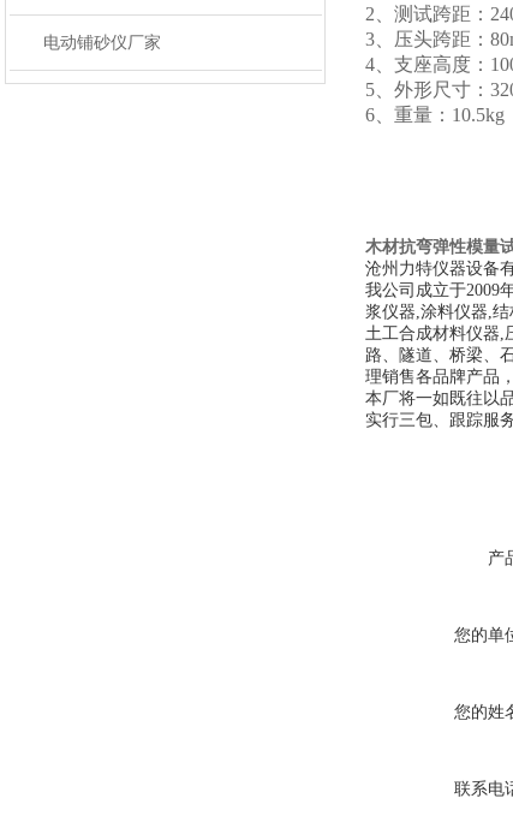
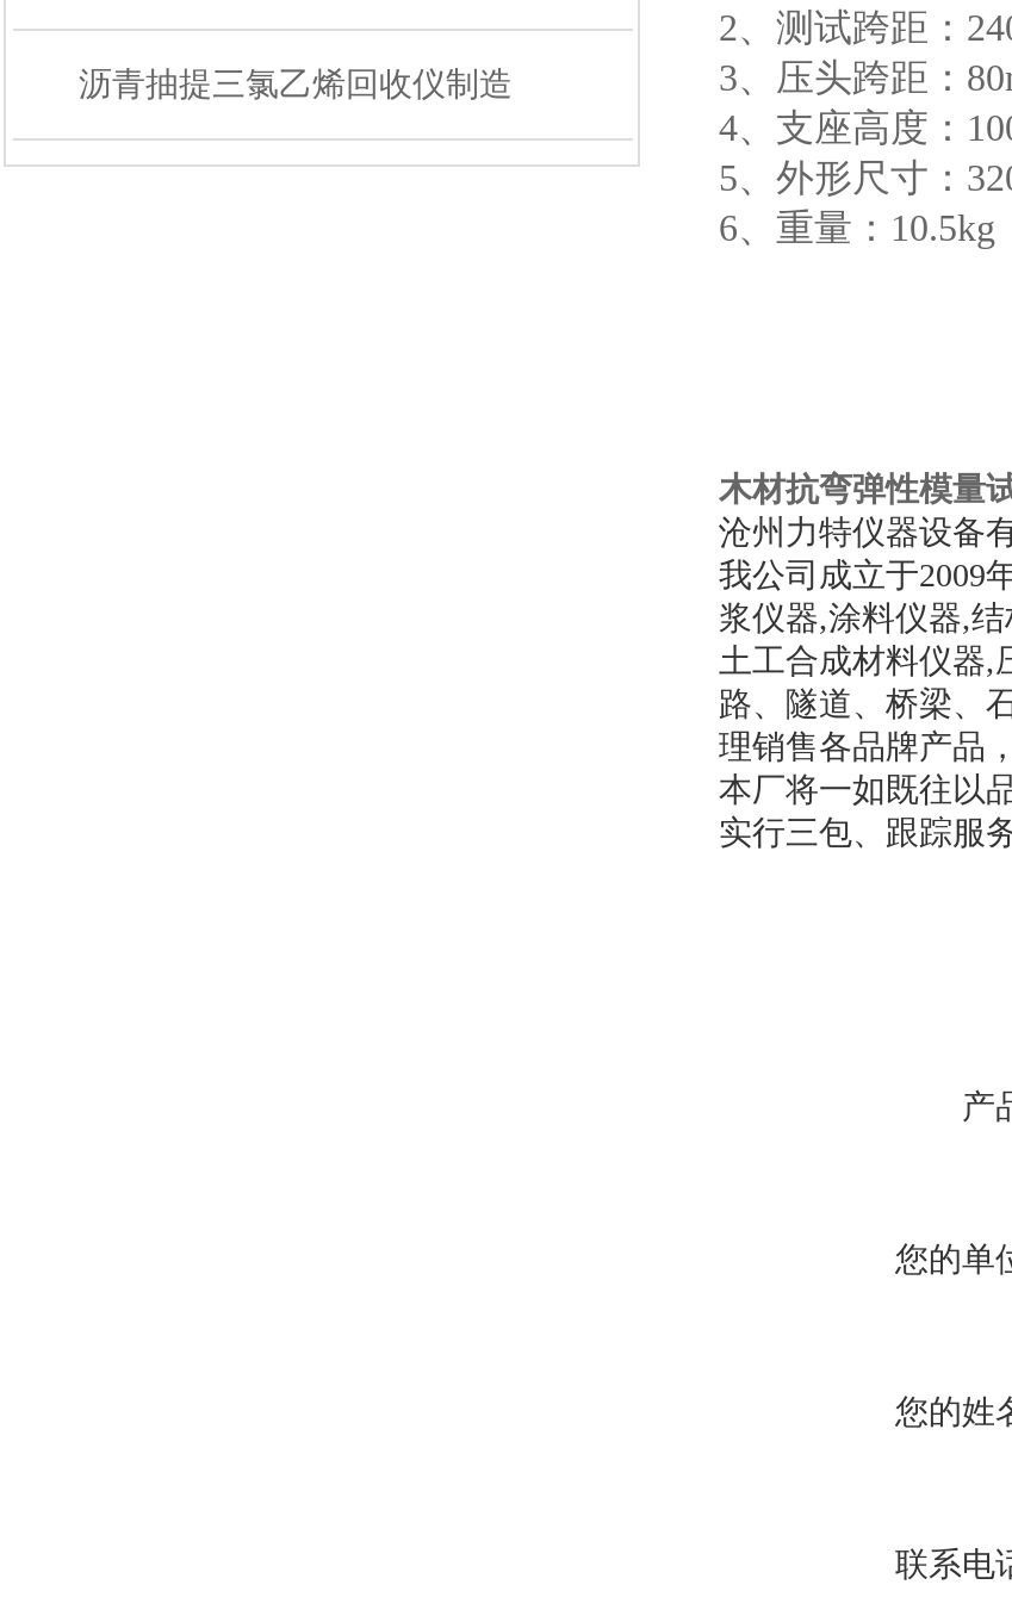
[43,34,160,52] 电动铺砂仪厂家 -> [79,67,513,102] 沥青抽提三氯乙烯回收仪制造

